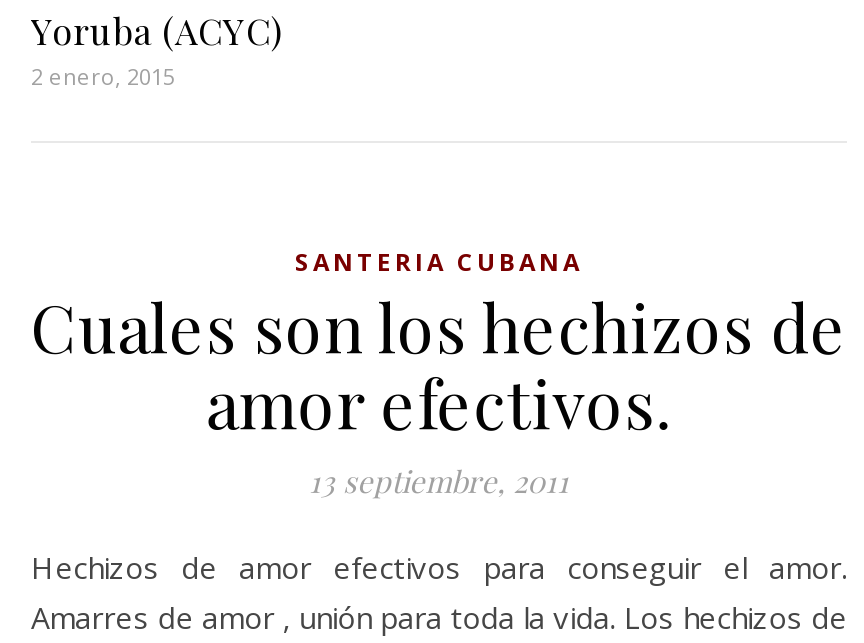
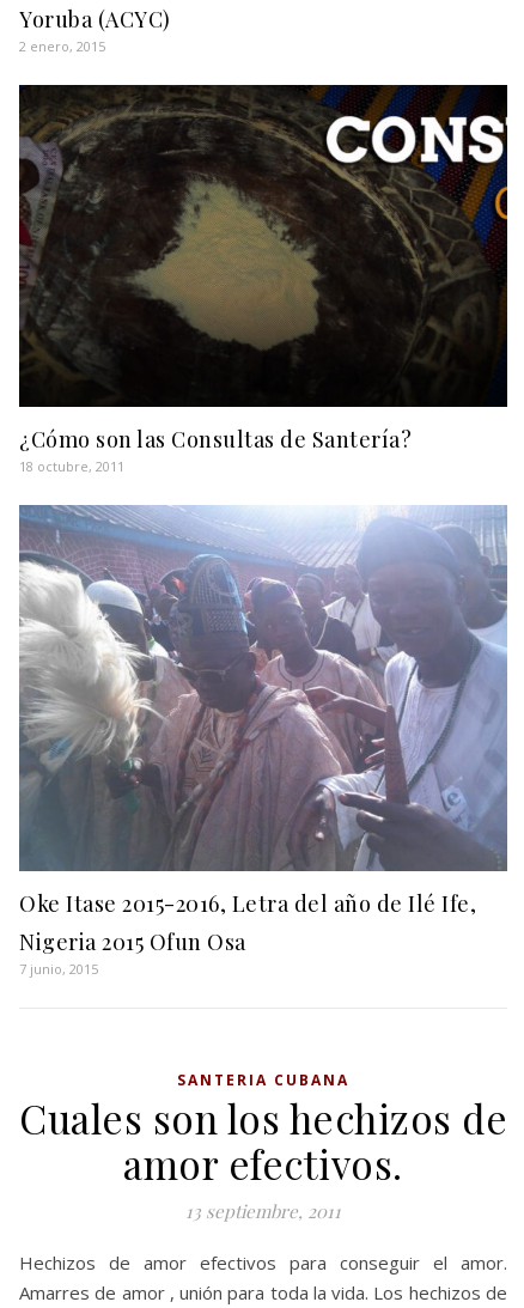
none -> [18,84,508,475] [image] | ¿Cómo son las Consultas de Santería? | 18 octubre, 2011
none -> [18,504,508,978] [image] | Oke Itase 2015-2016, Letra del año de Ilé Ife, | Nigeria 2015 Ofun Osa | 7 junio, 2015

